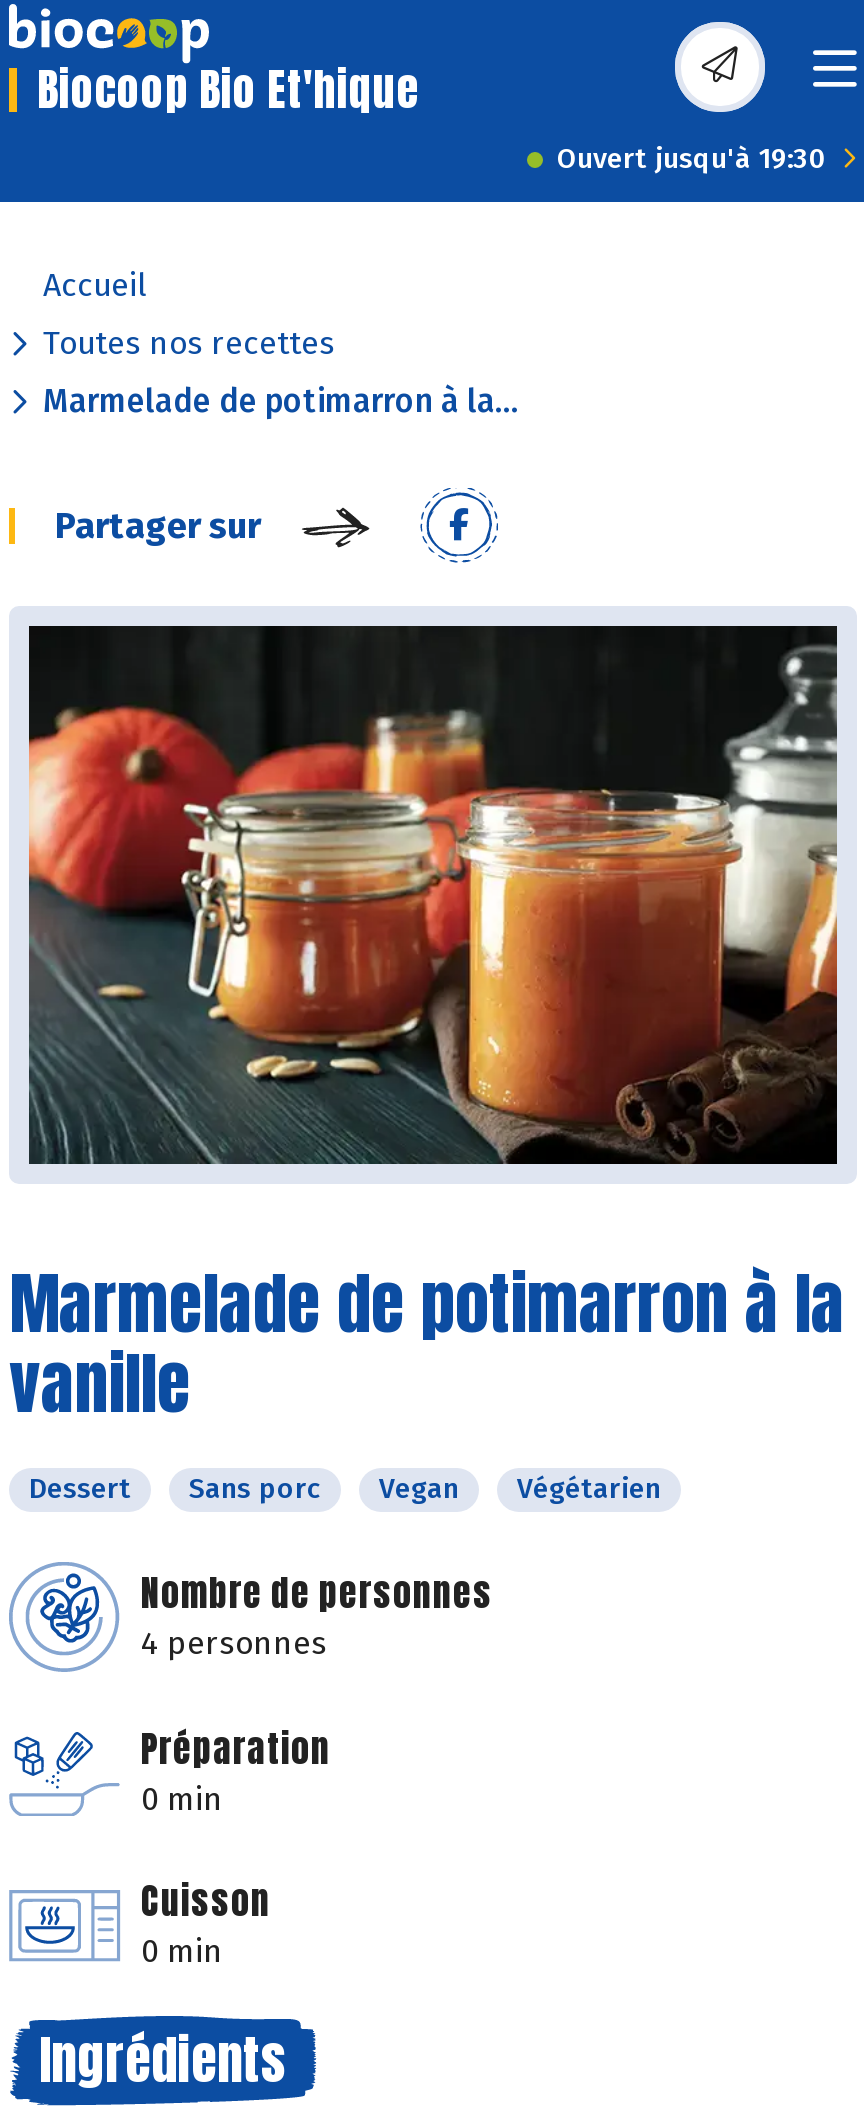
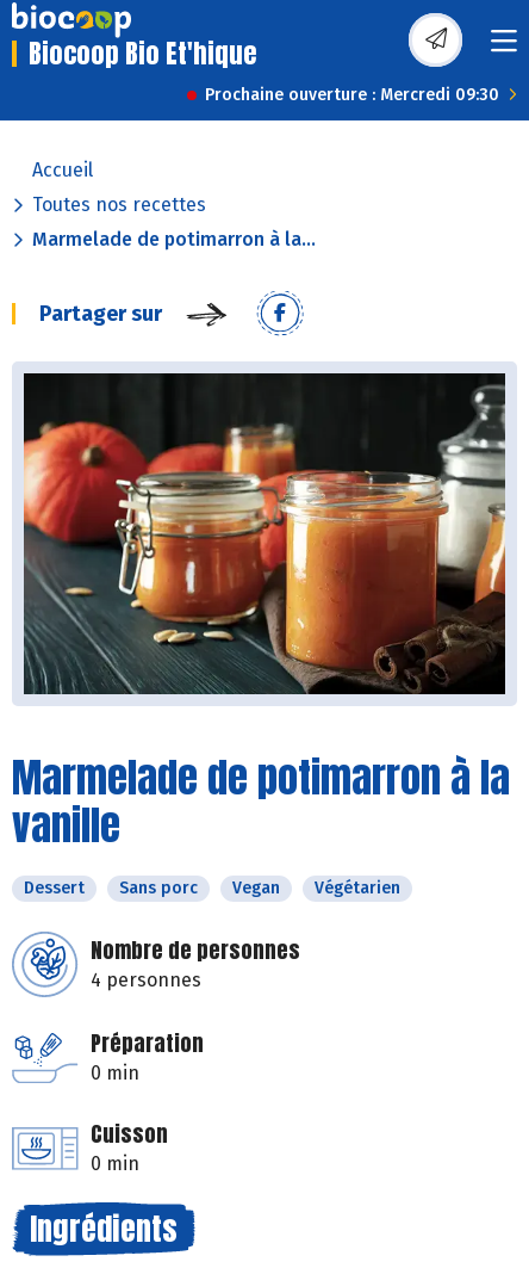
[557,142,827,176] Ouvert jusqu'à 19:30 -> [205,85,499,105] Prochaine ouverture : Mercredi 09:30

